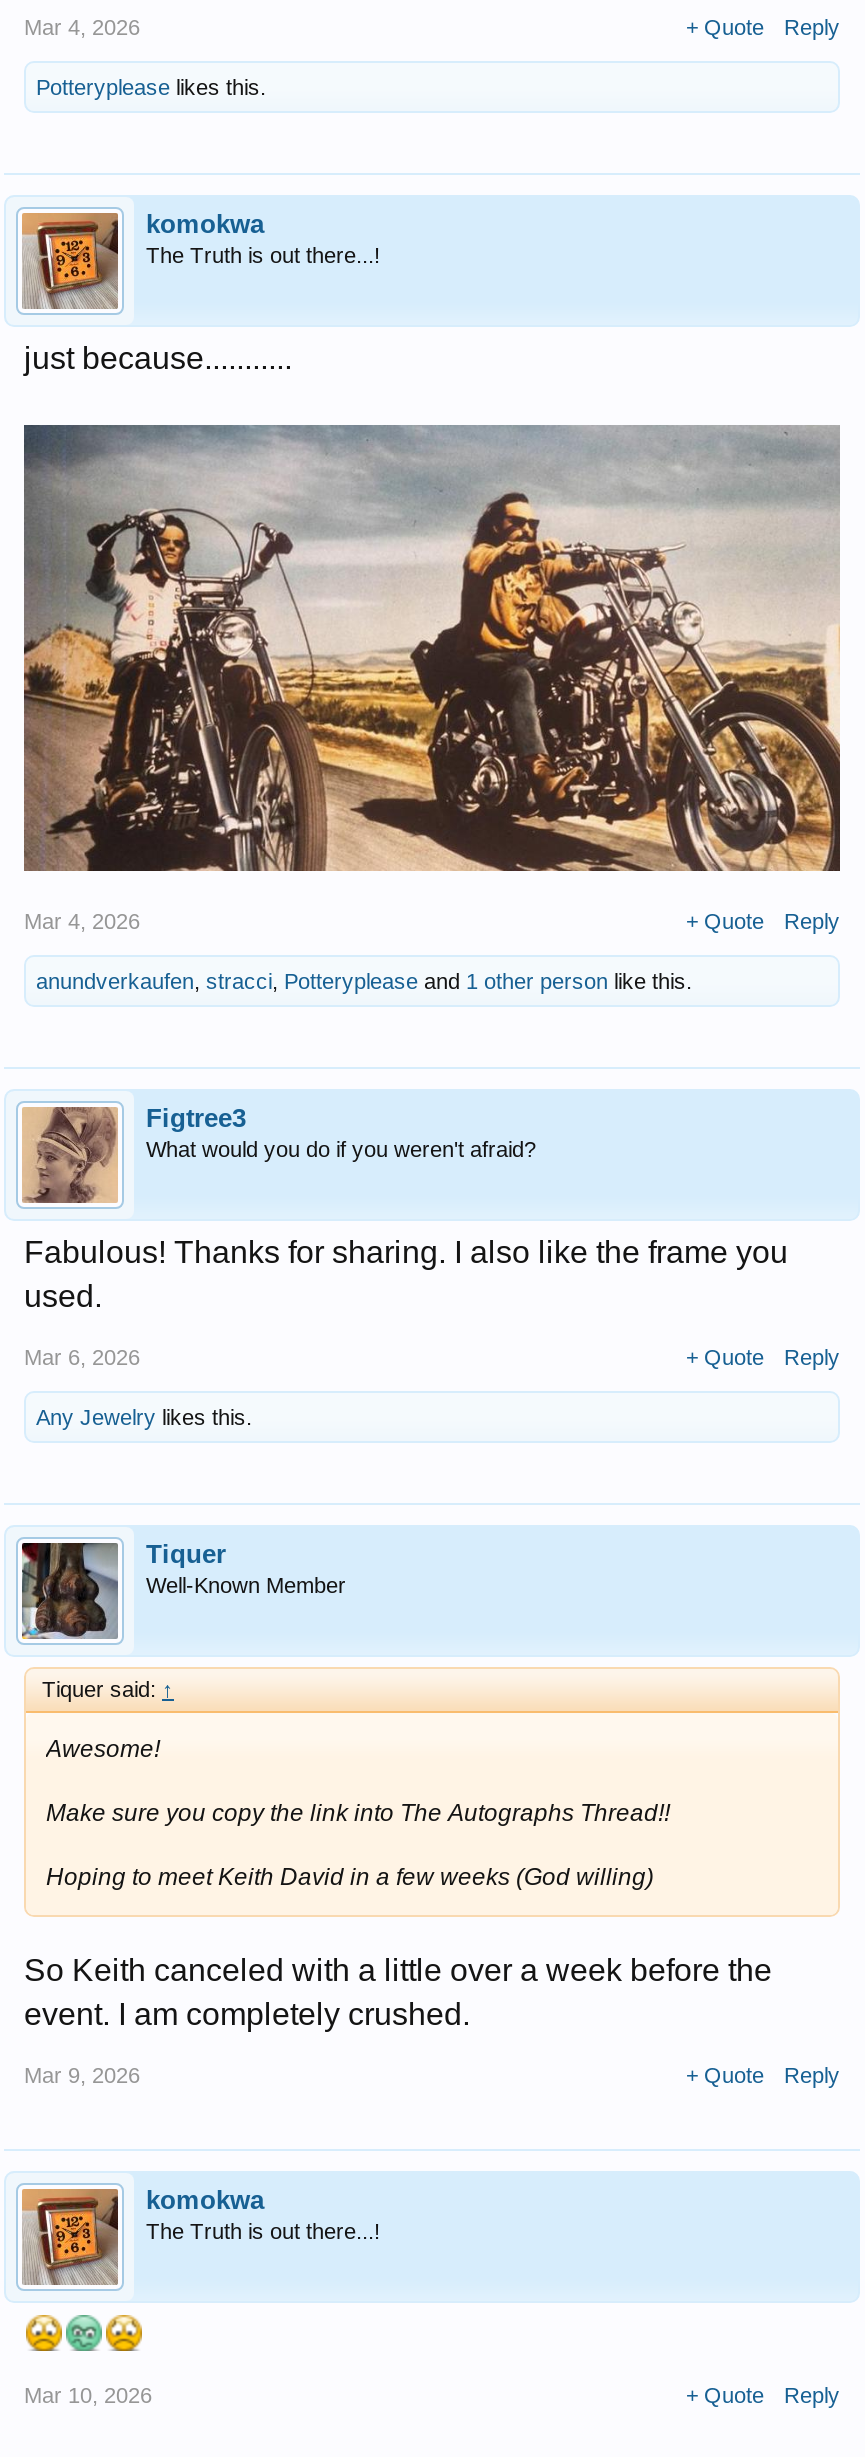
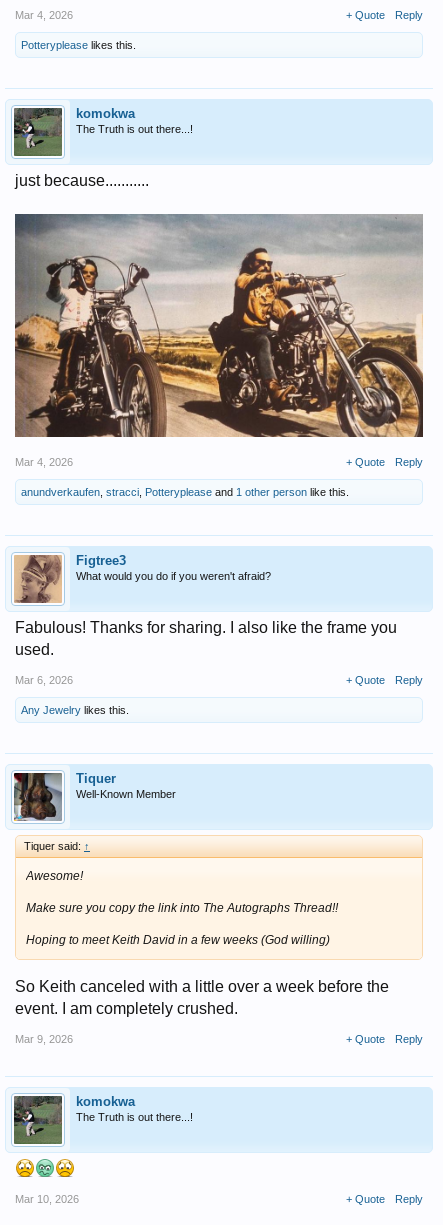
[20,211,118,309] [image] -> [13,107,62,156] [image]
[20,2187,118,2285] [image] -> [13,1095,62,1144] [image]

